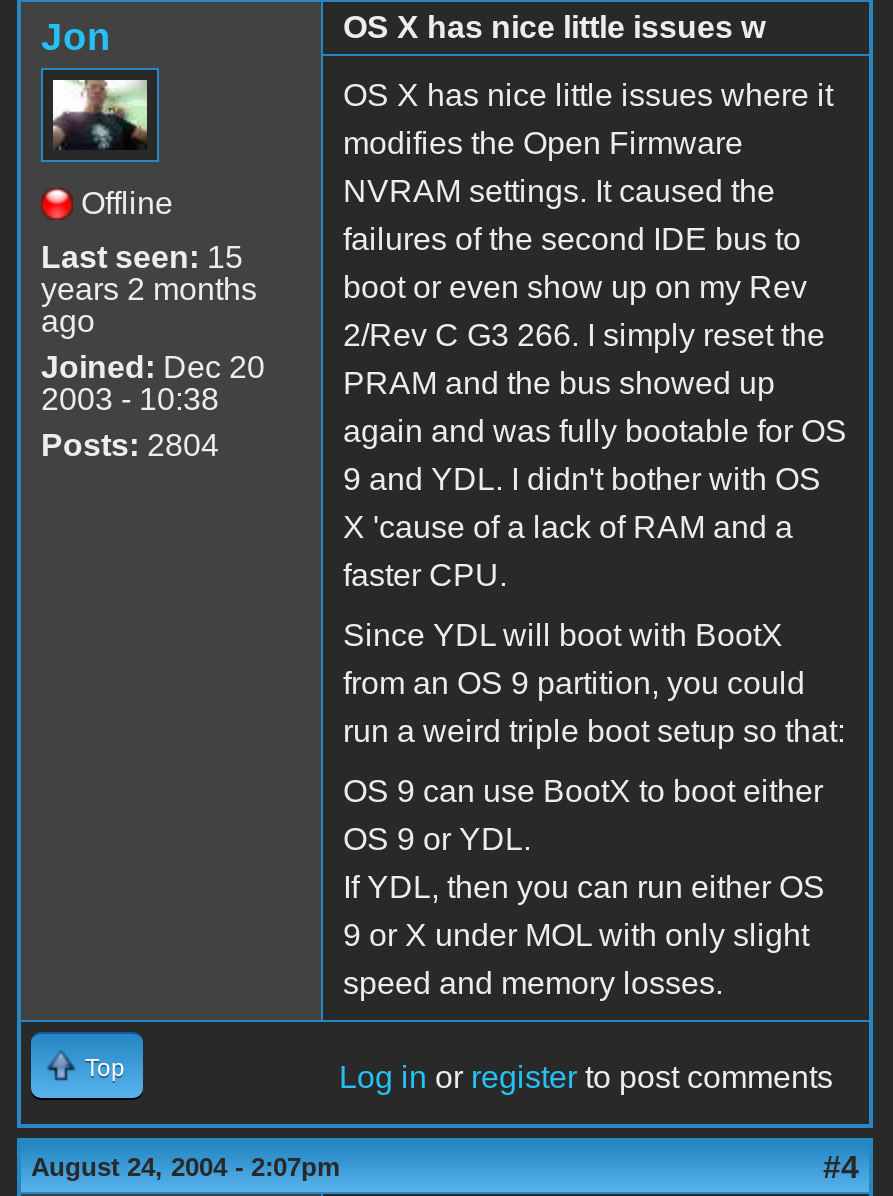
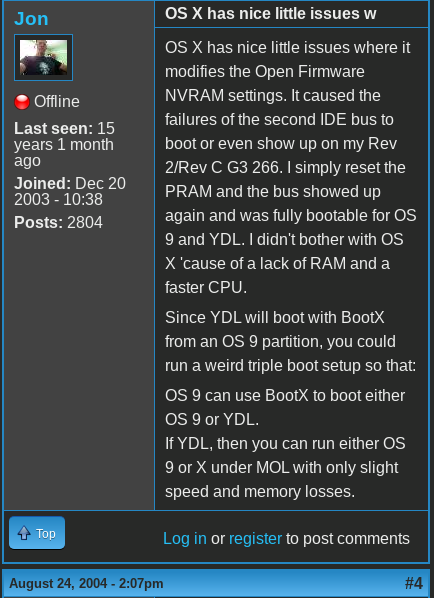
[41,272,257,306] years 2 months -> [14,136,114,153] years 1 month

